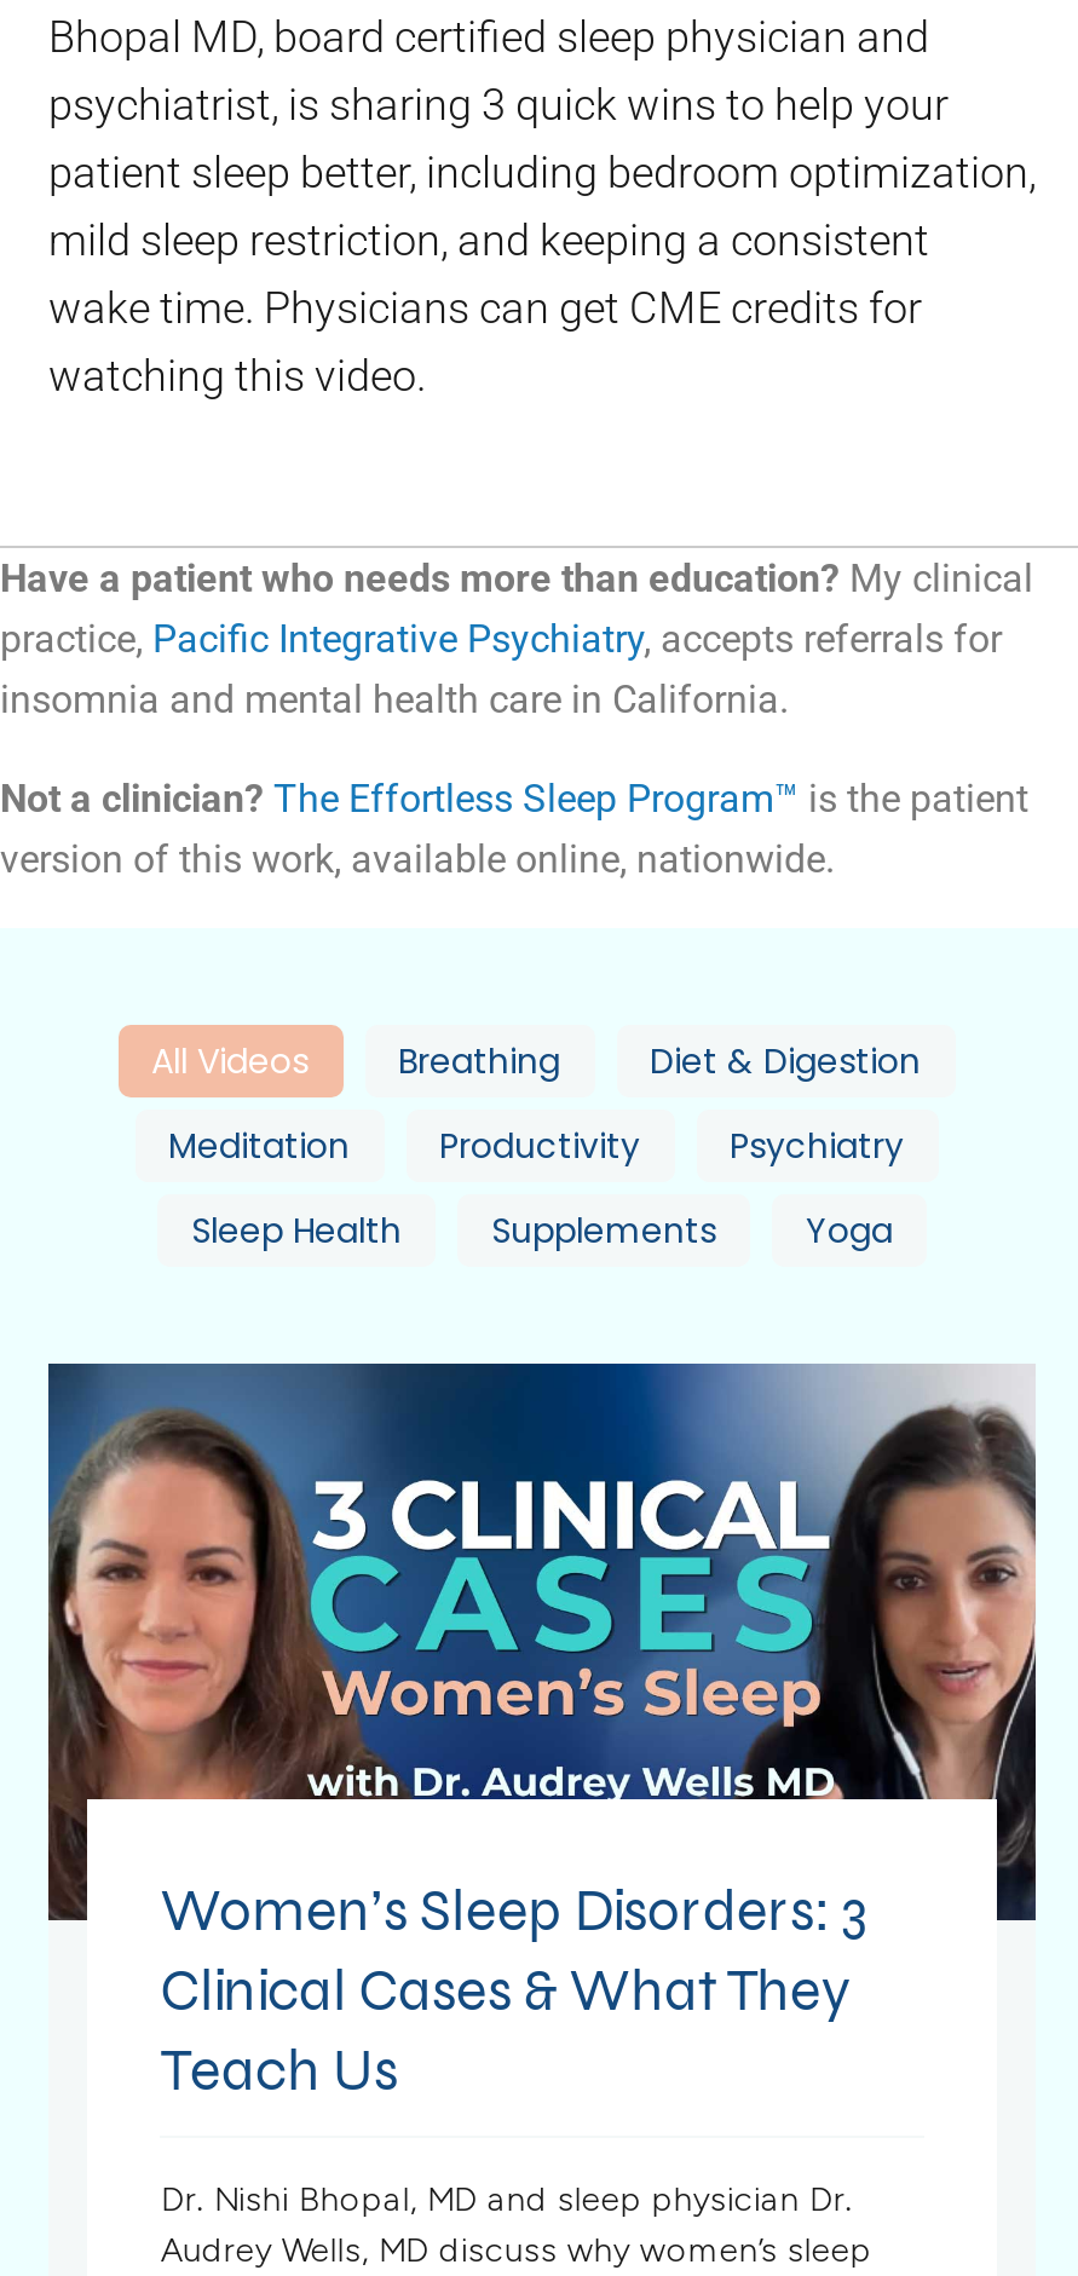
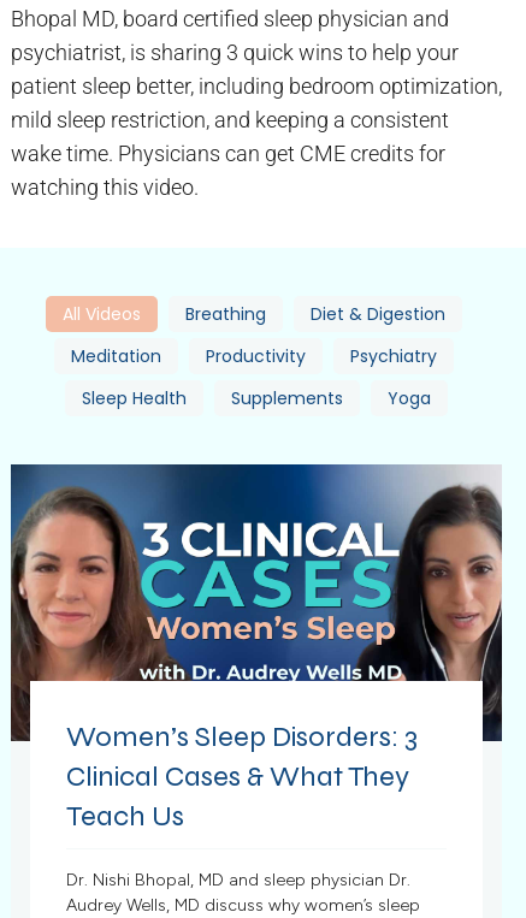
[0,556,1033,883] Have a patient who needs more than education? My clinical | practice, Pacific Integrative Psychiatry, accepts referrals for | insomnia and mental health care in California. | Not a clinician? The Effortless Sleep Program™ is the patient | version of this work, available online, nationwide. -> none

